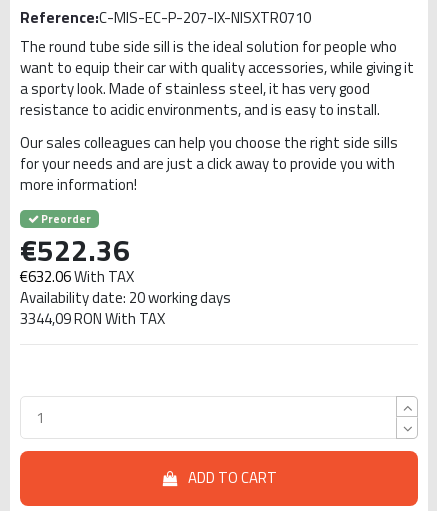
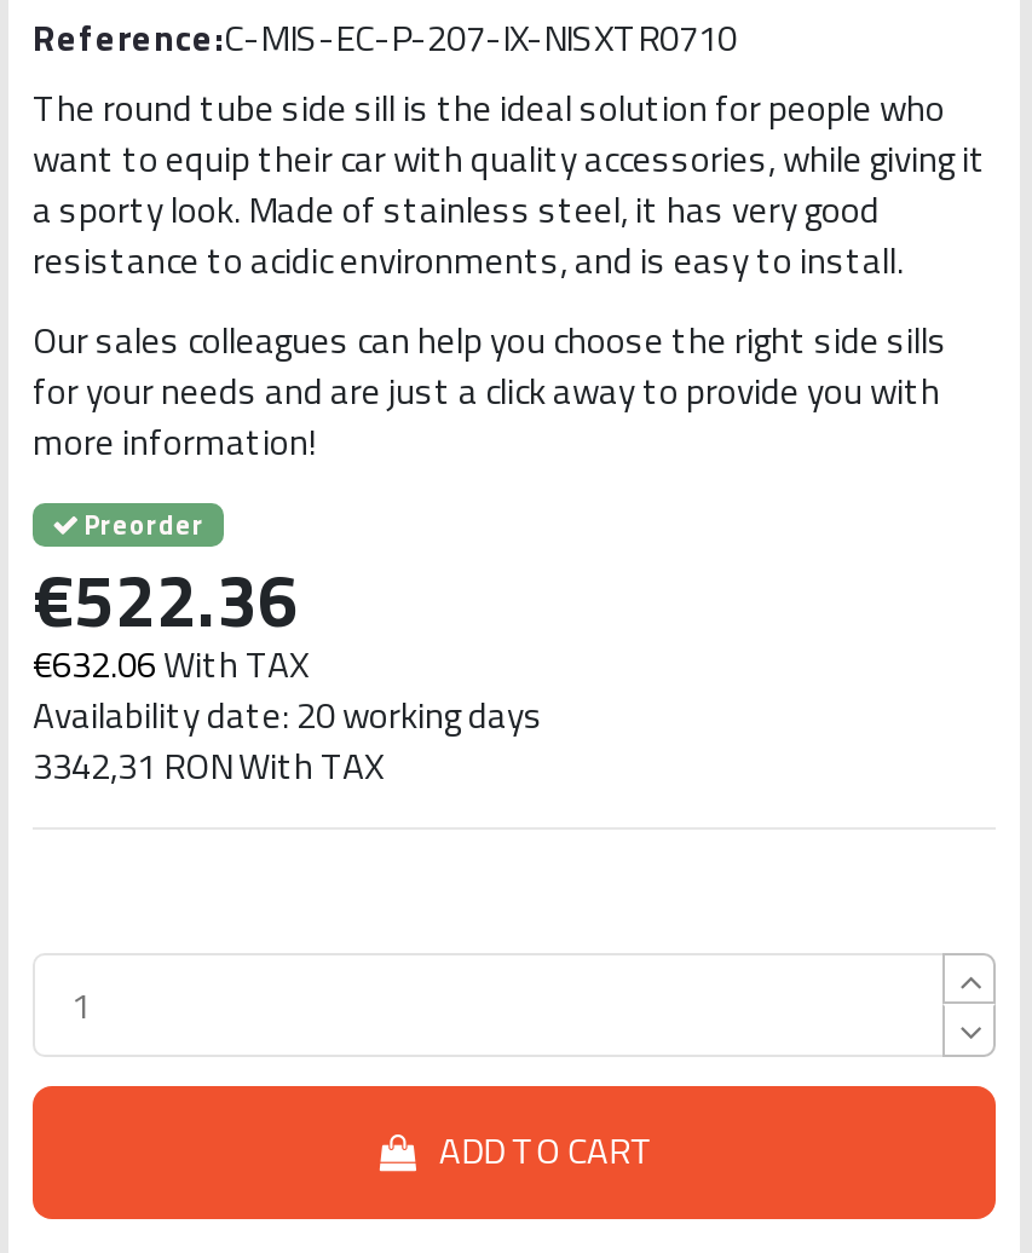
[20,307,165,330] 3344,09 RON With TAX -> [33,738,384,793] 3342,31 RON With TAX

